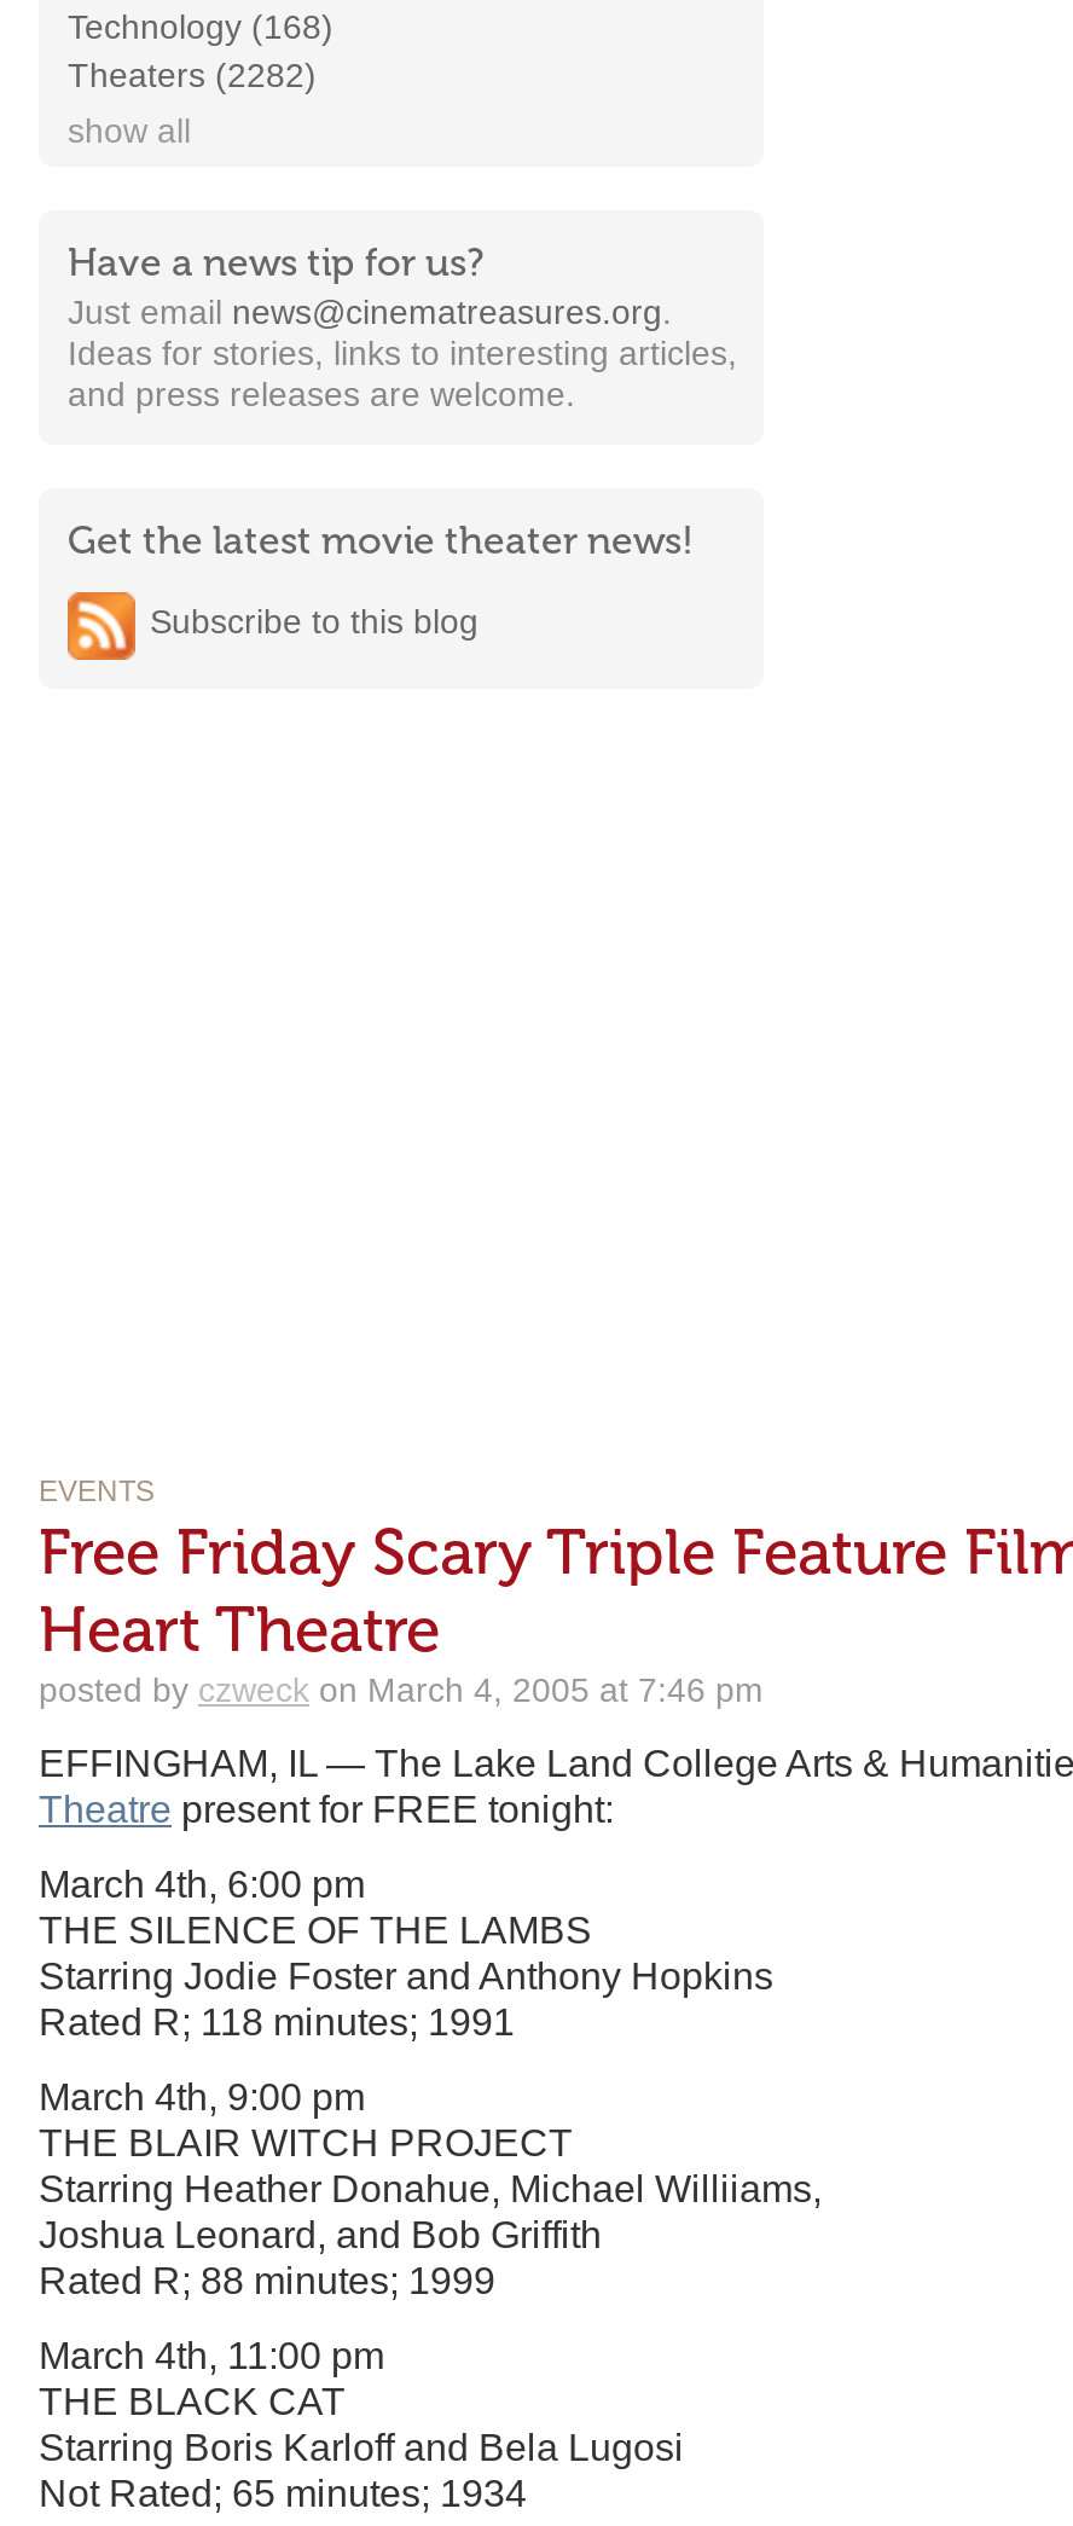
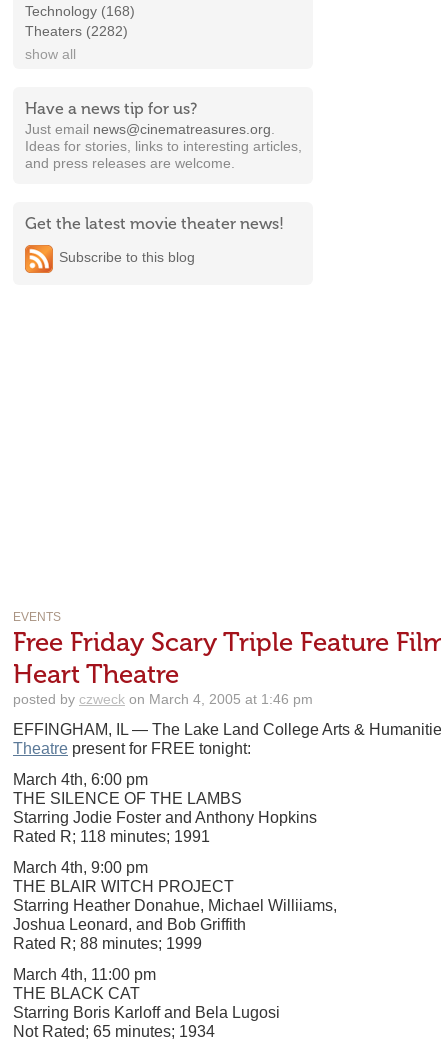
[39,1670,764,1709] posted by czweck on March 4, 2005 at 7:46 pm -> [13,691,313,707] posted by czweck on March 4, 2005 at 1:46 pm

